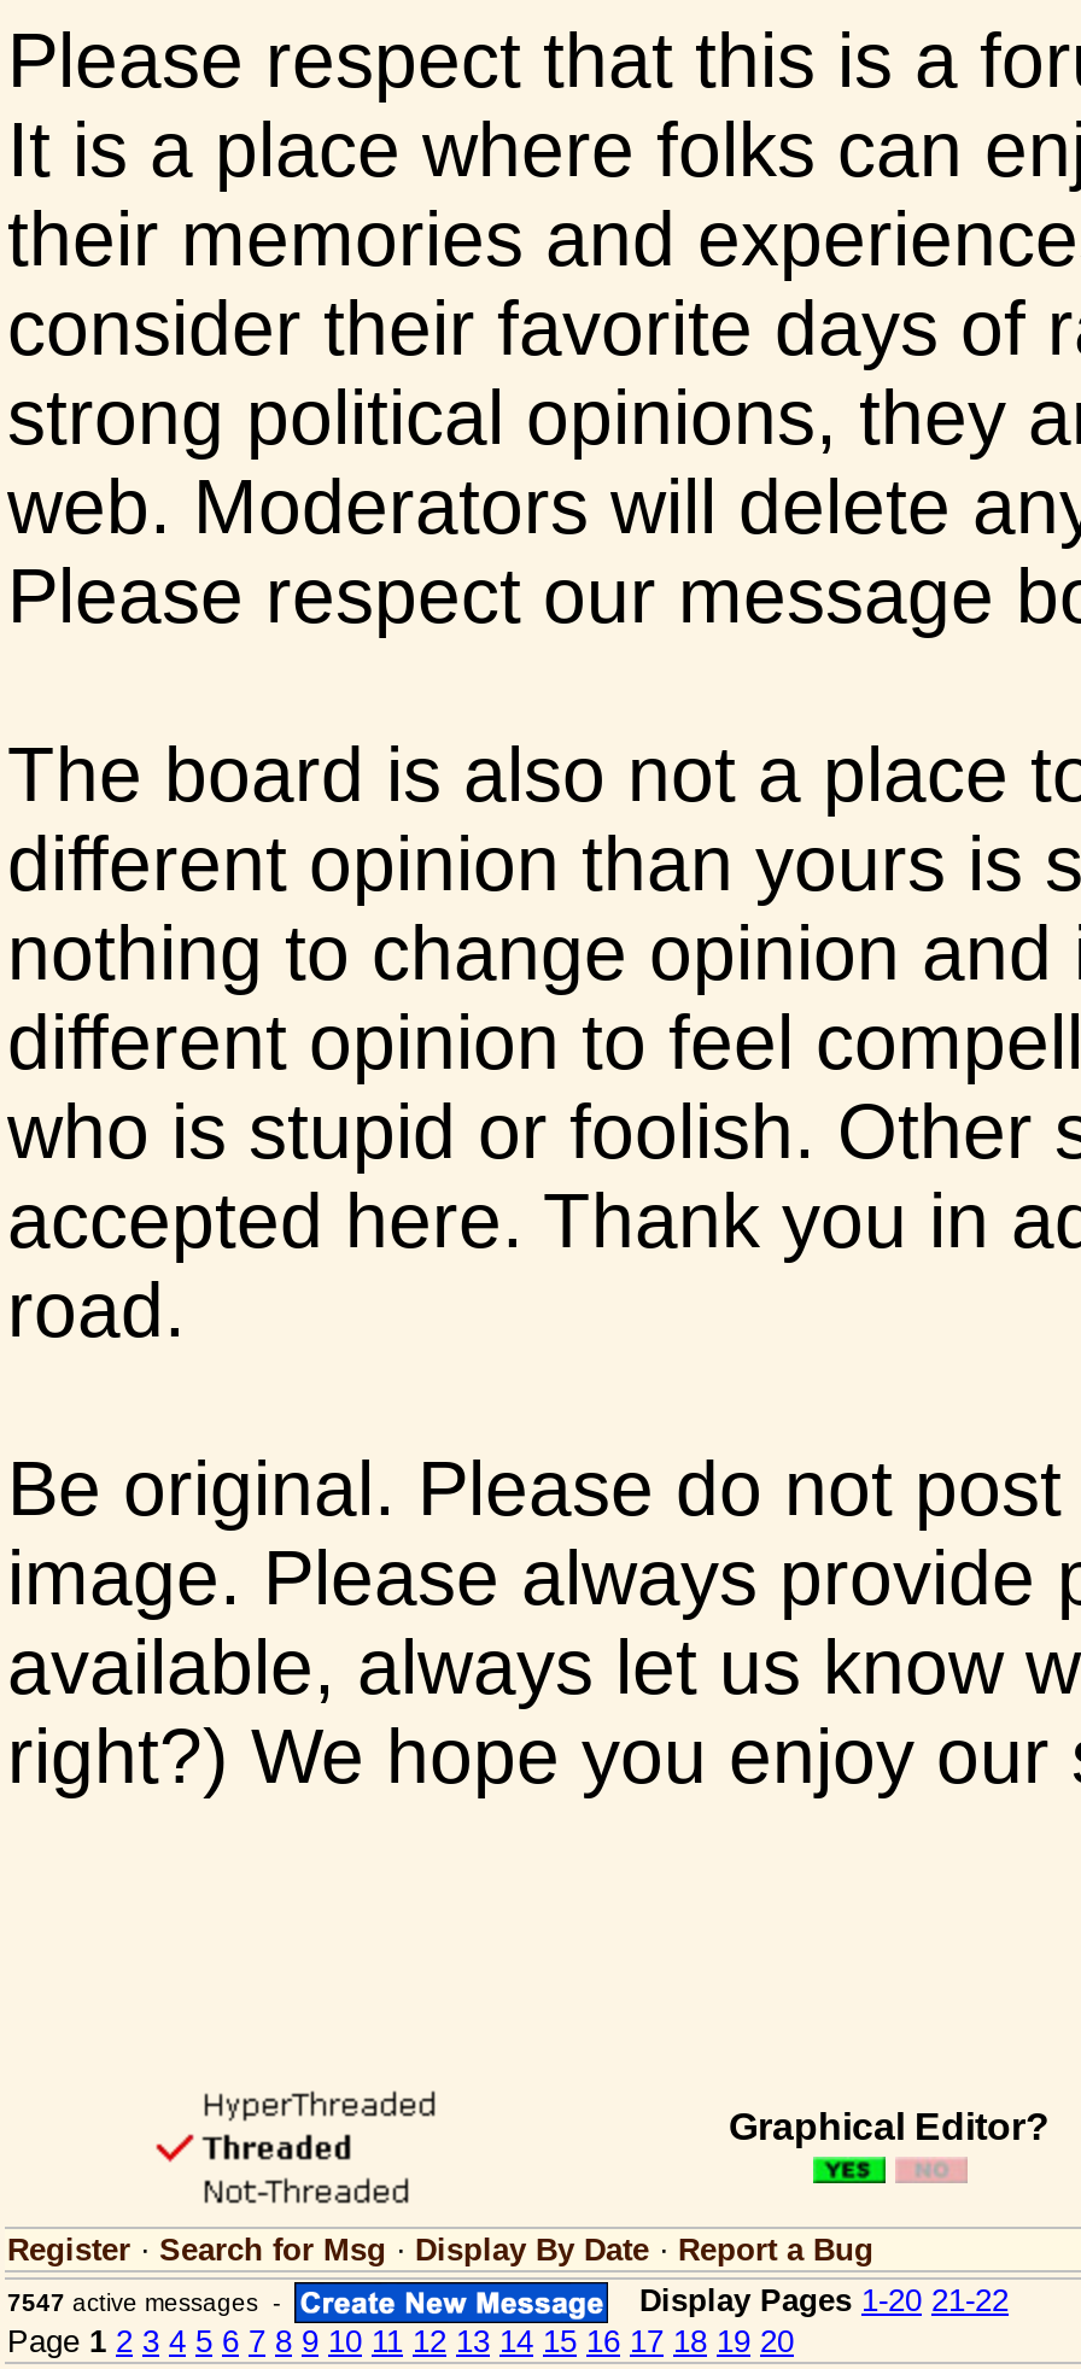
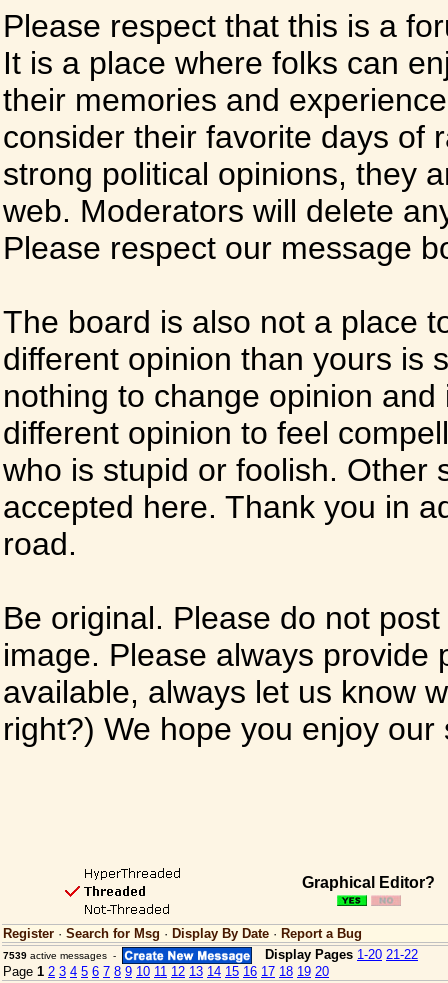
[7,2289,294,2316] 7547 active messages - -> [3,950,122,961] 7539 active messages -

